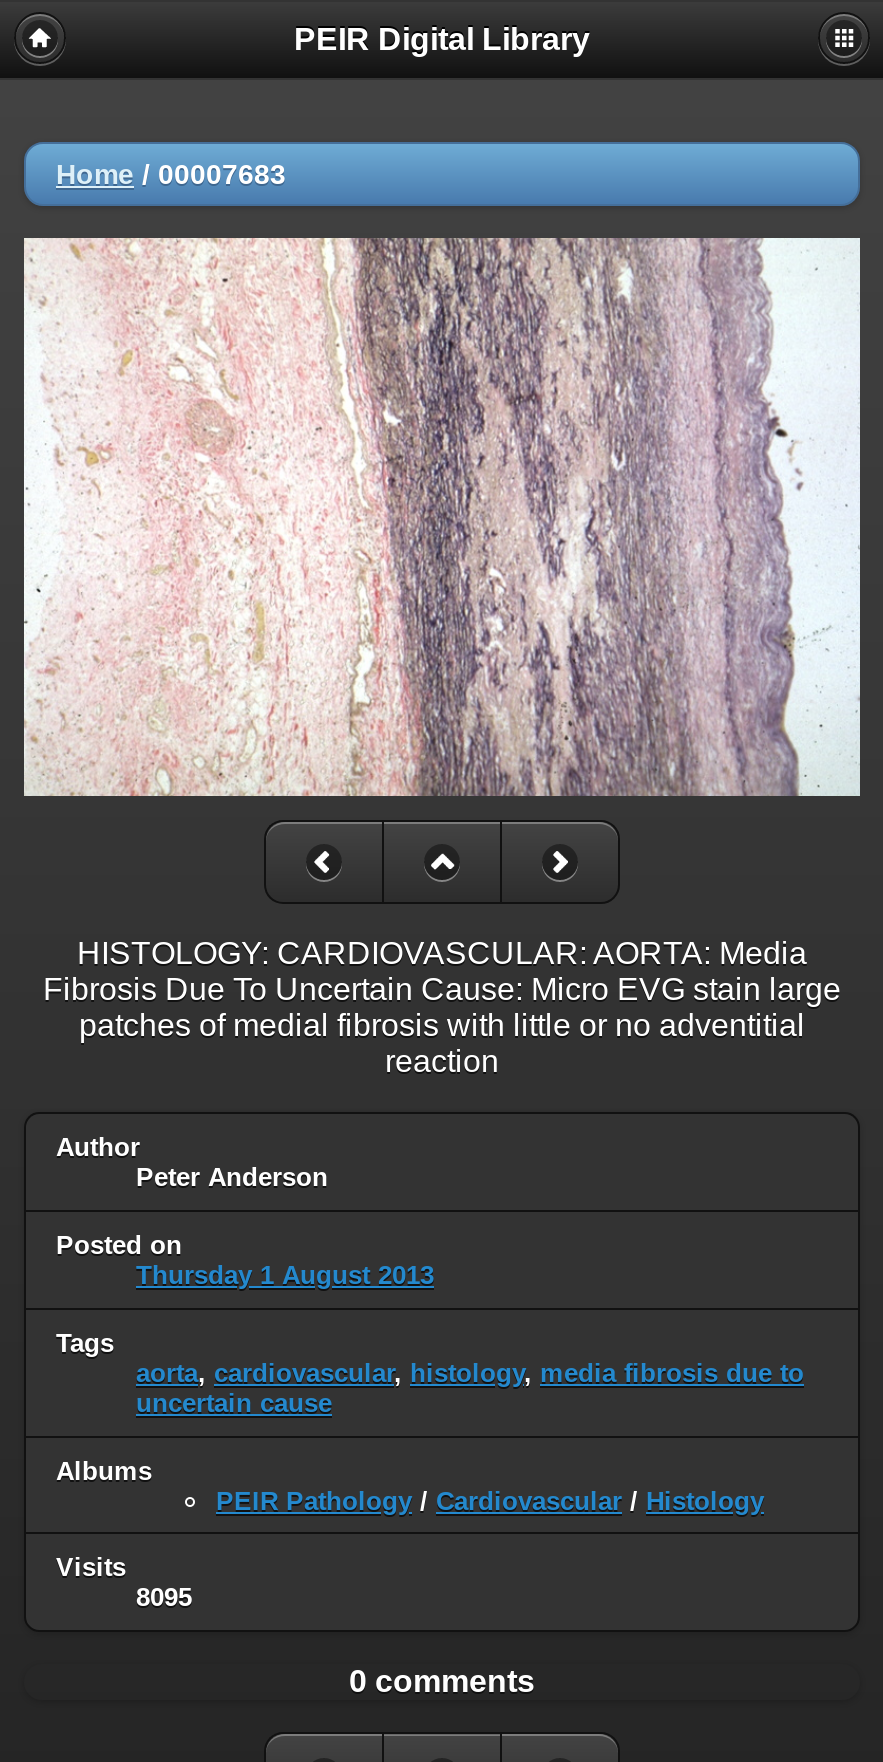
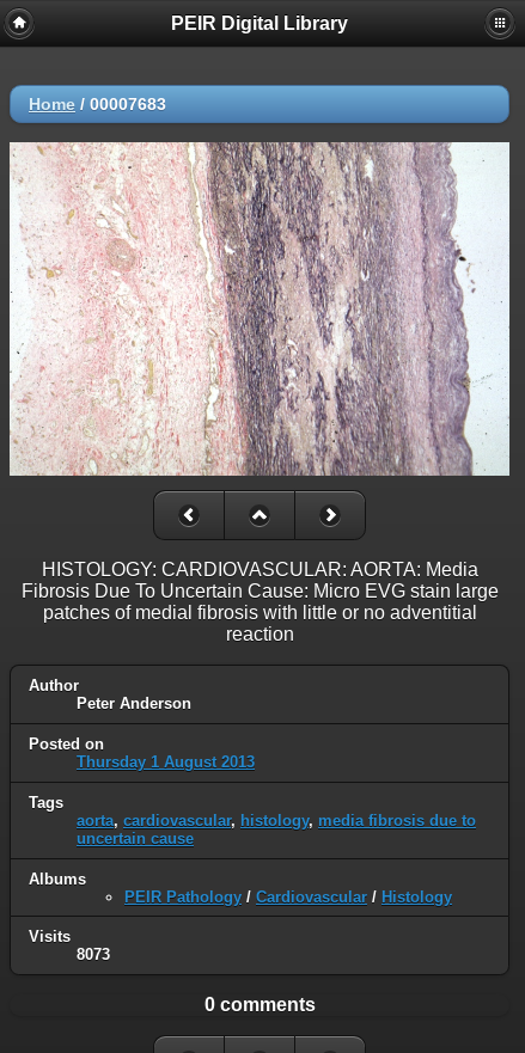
[136,1583,192,1613] 8095 -> [77,946,110,964] 8073

